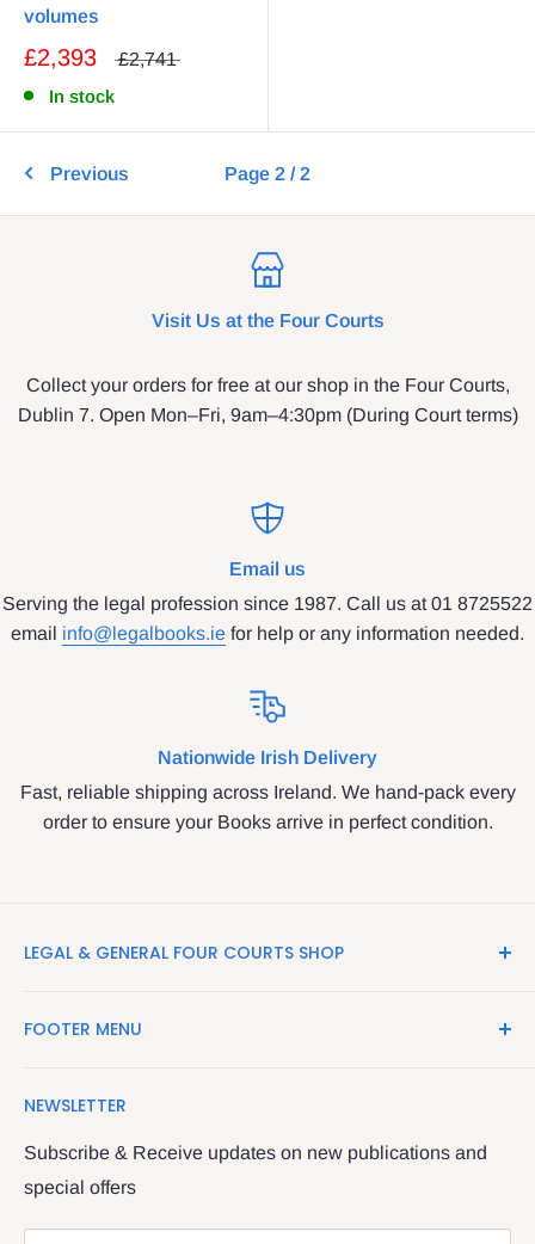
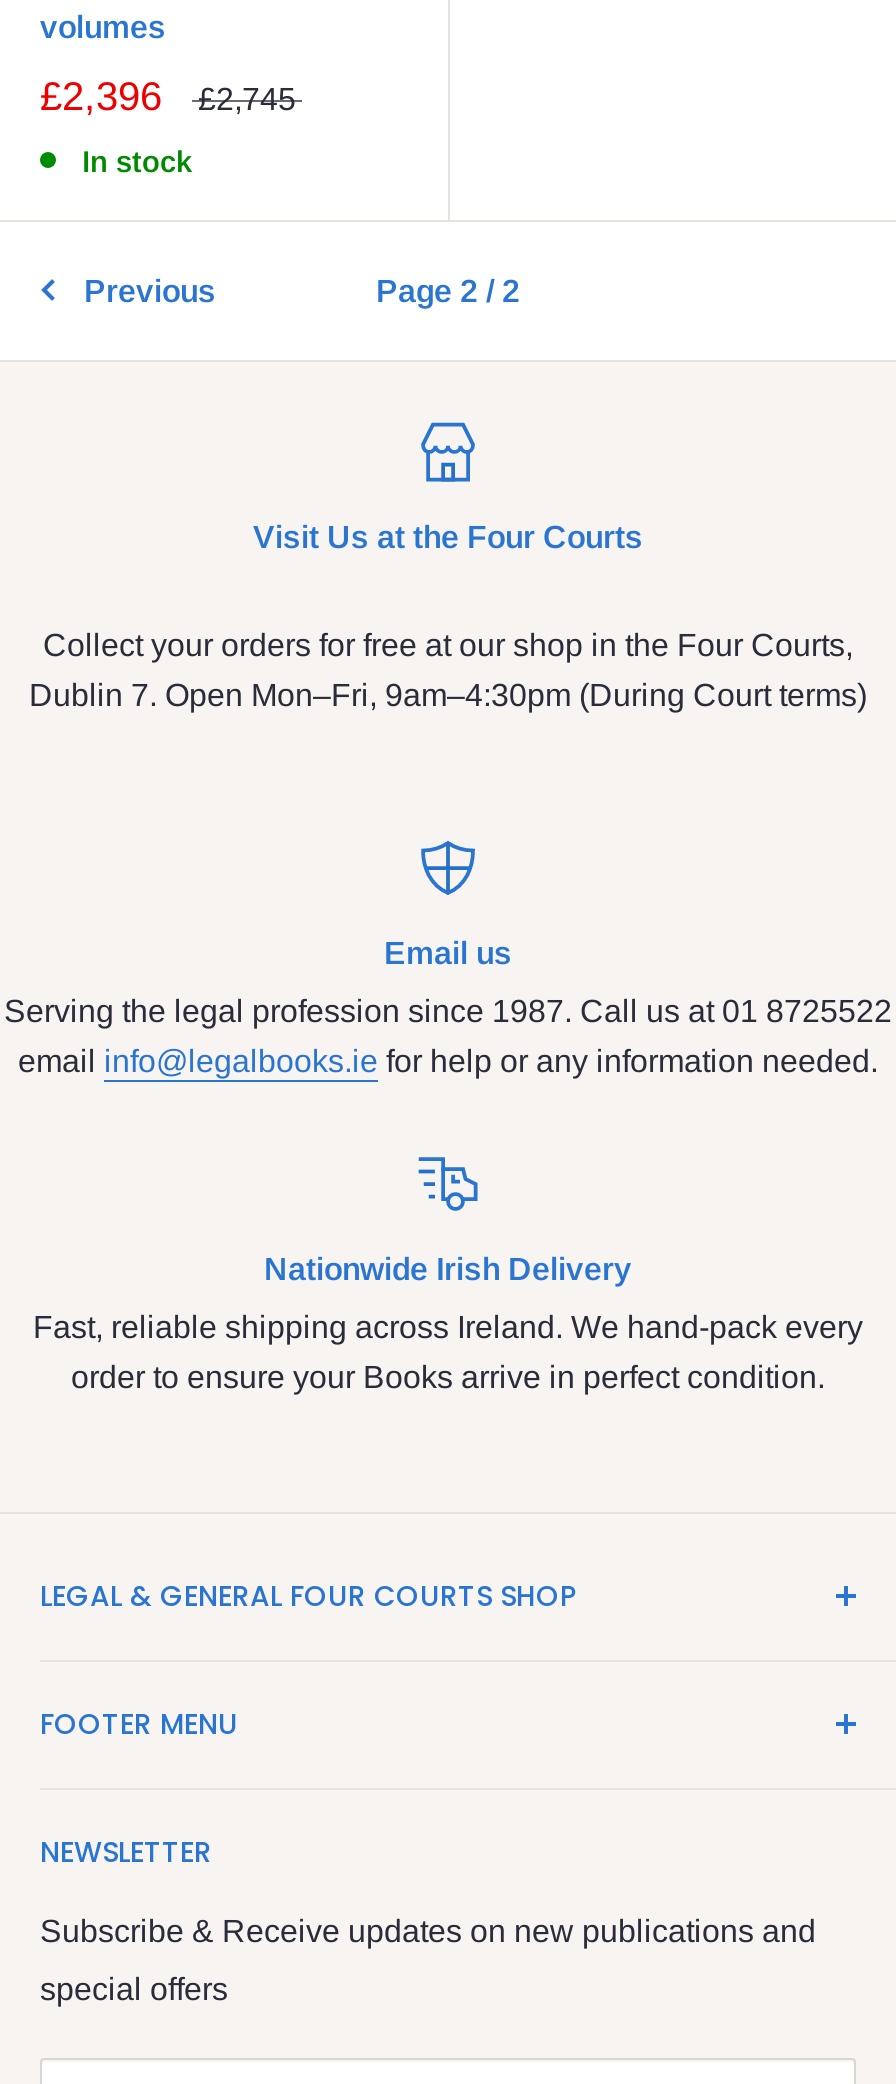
[24,44,97,70] £2,393 -> [40,73,162,117] £2,396
[118,49,177,69] £2,741 -> [198,81,296,115] £2,745

